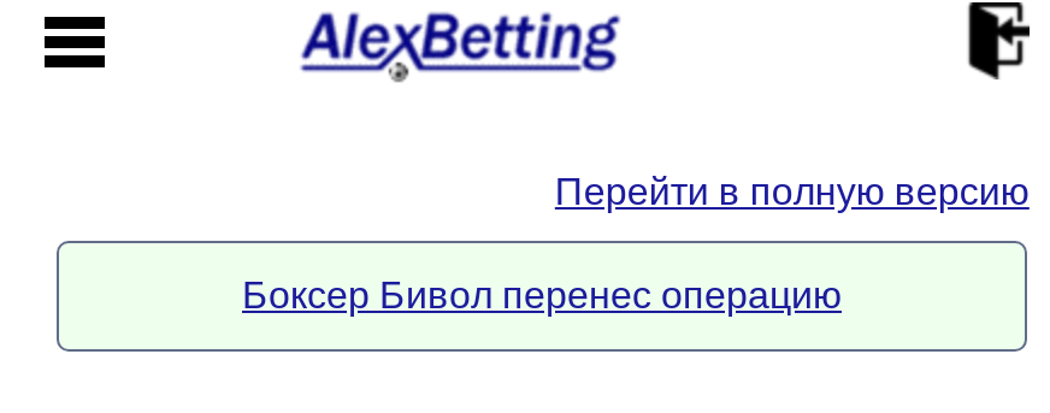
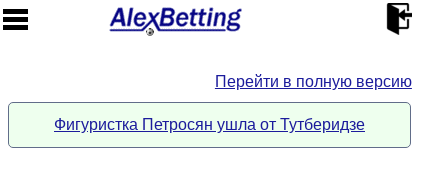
[242,275,842,315] Боксер Бивол перенес операцию -> [54,116,365,133] Фигуристка Петросян ушла от Тутберидзе

